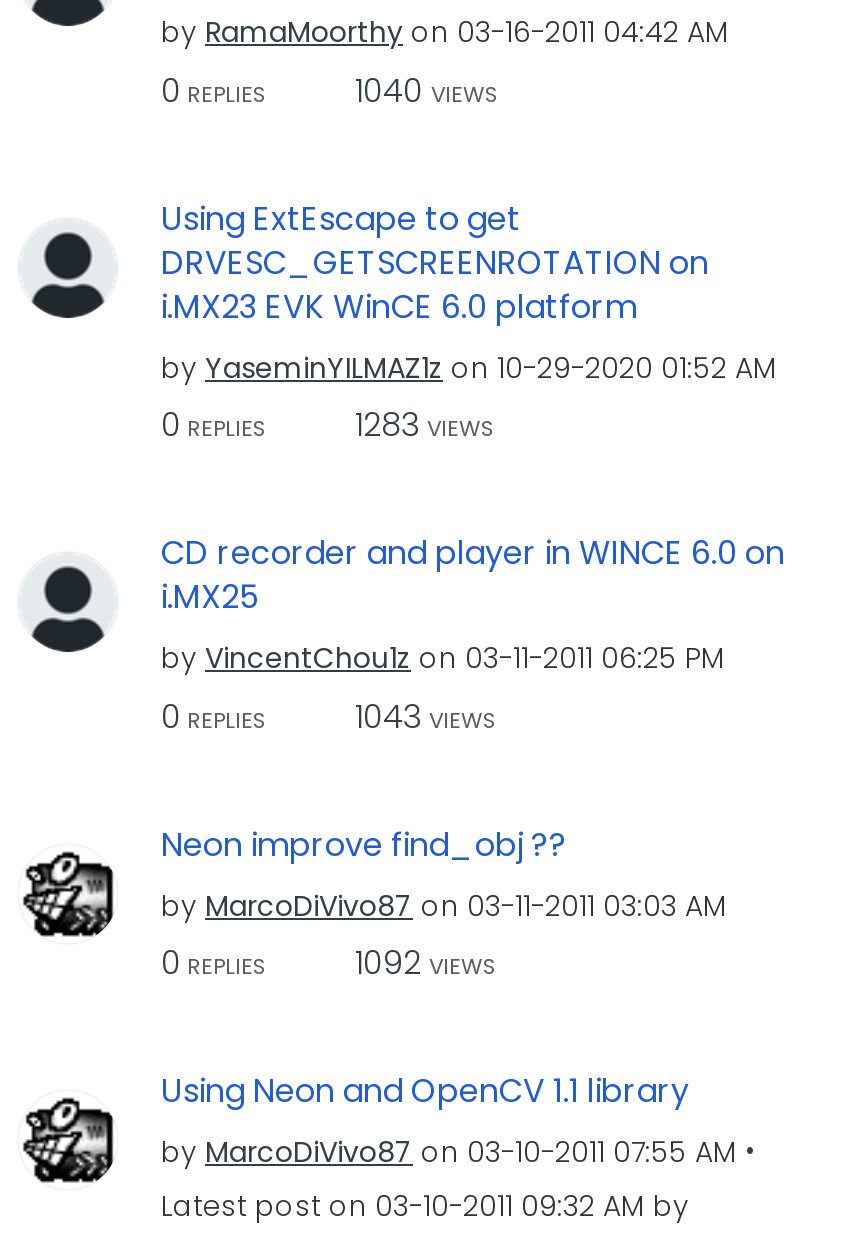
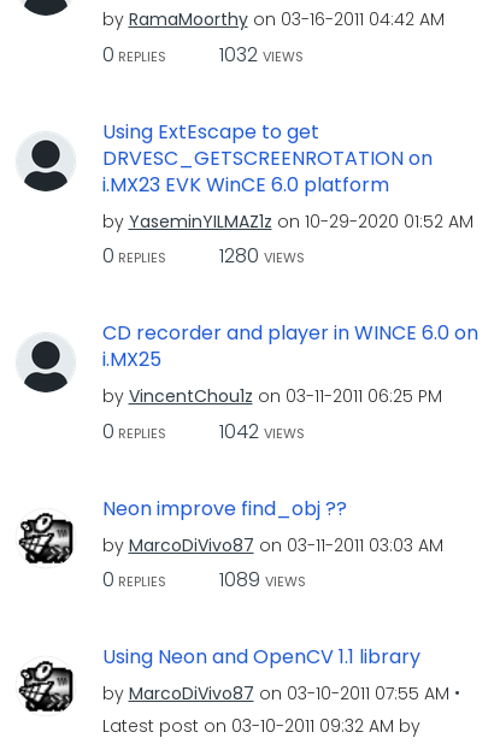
[355,67,499,113] 1040 VIEWS -> [219,40,303,68] 1032 VIEWS
[355,402,495,448] 1283 VIEWS -> [219,242,304,270] 1280 VIEWS
[355,693,497,739] 1043 VIEWS -> [219,417,304,445] 1042 VIEWS
[355,940,497,986] 1092 VIEWS -> [219,566,305,594] 1089 VIEWS

